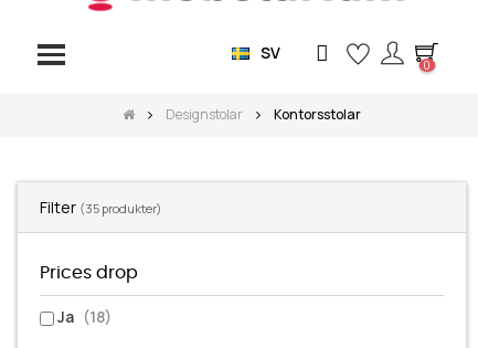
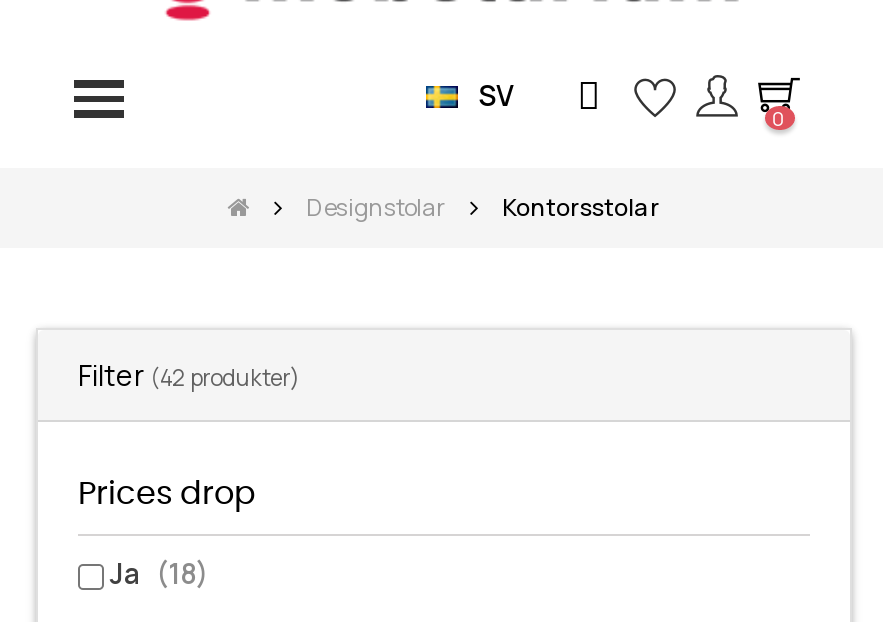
[40,197,162,218] Filter (35 produkter) -> [78,356,300,394] Filter (42 produkter)

